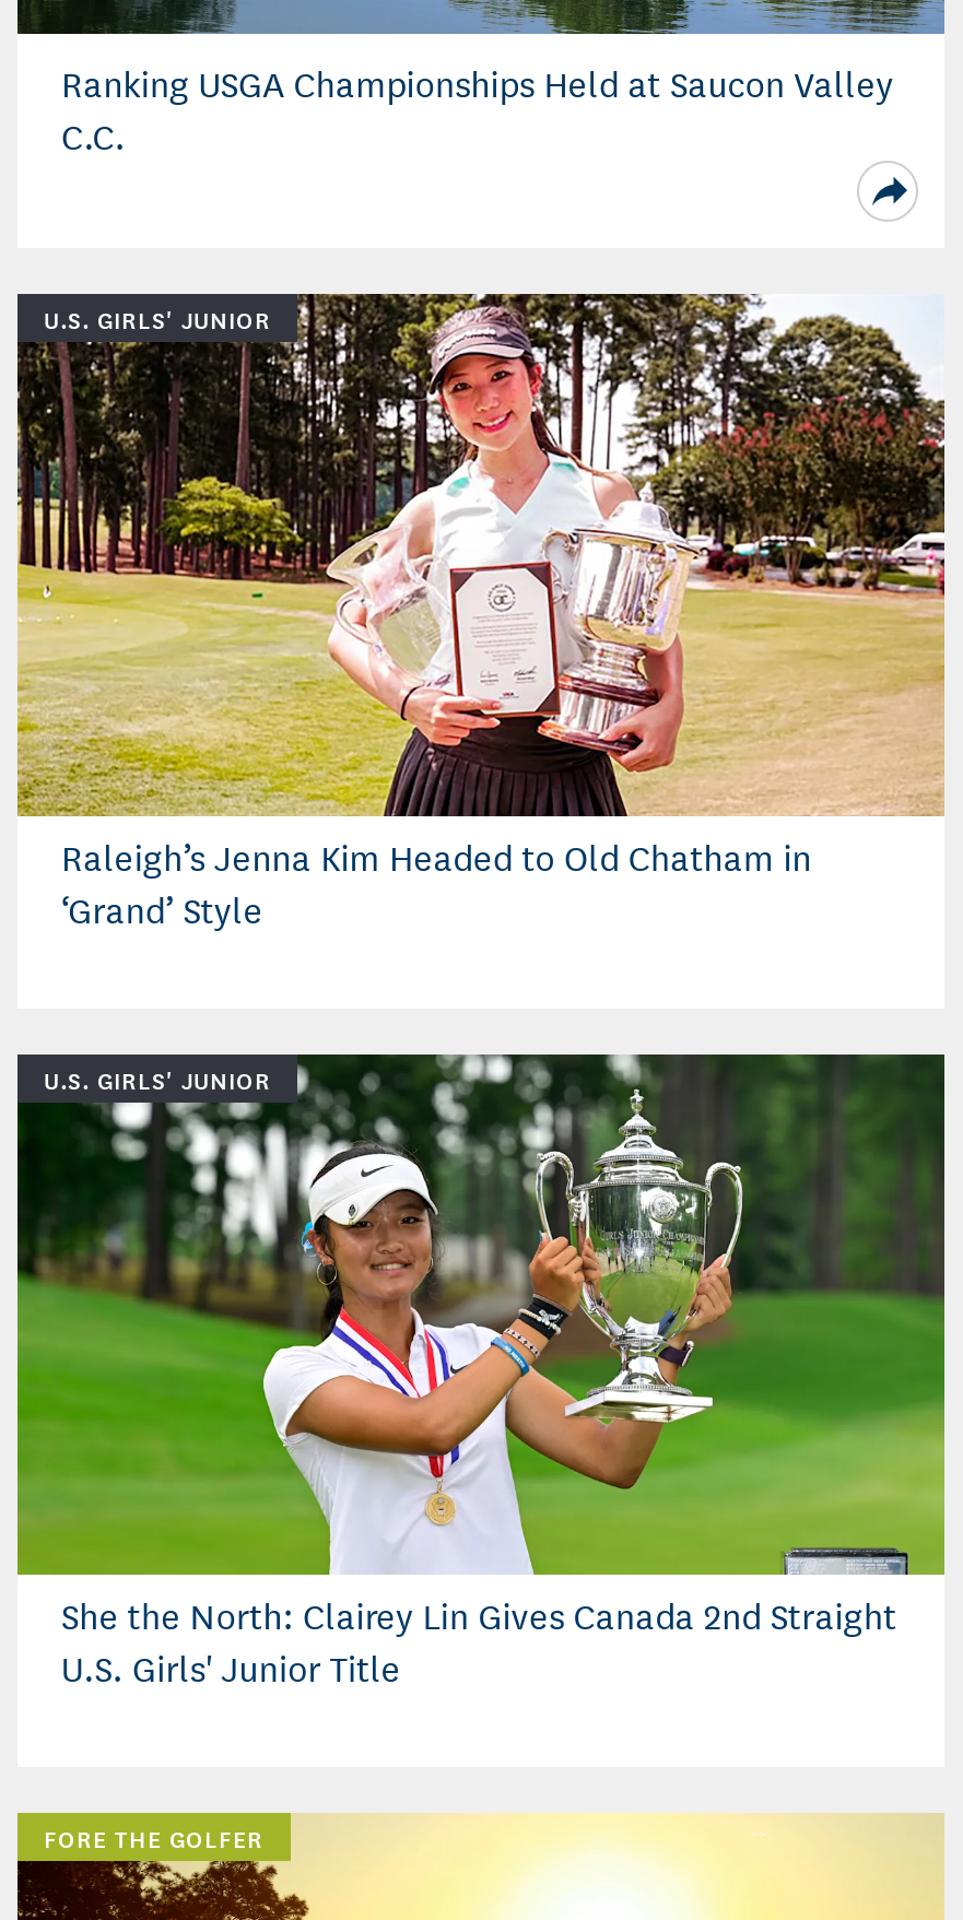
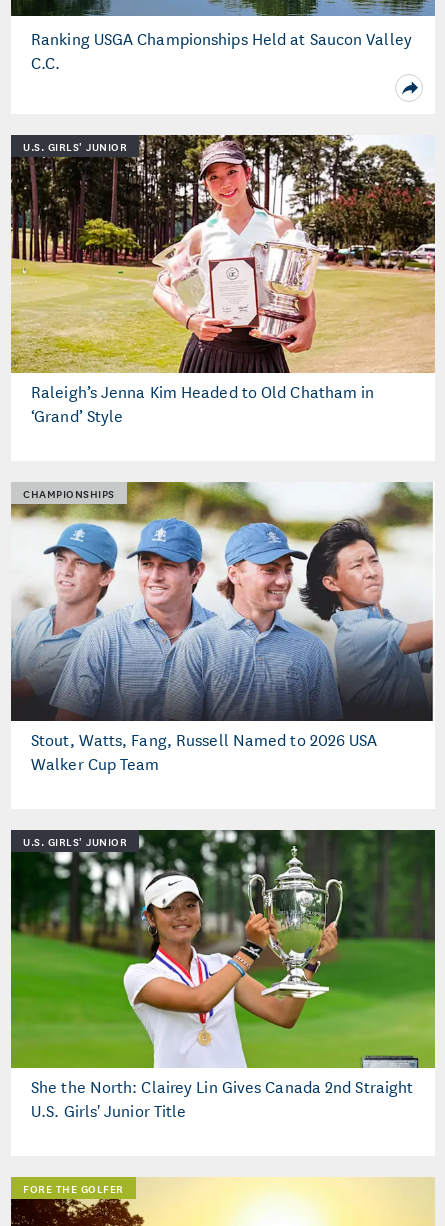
none -> [10,482,435,722] [image] | CHAMPIONSHIPS
none -> [31,726,377,775] Stout, Watts, Fang, Russell Named to 2026 USA | Walker Cup Team

